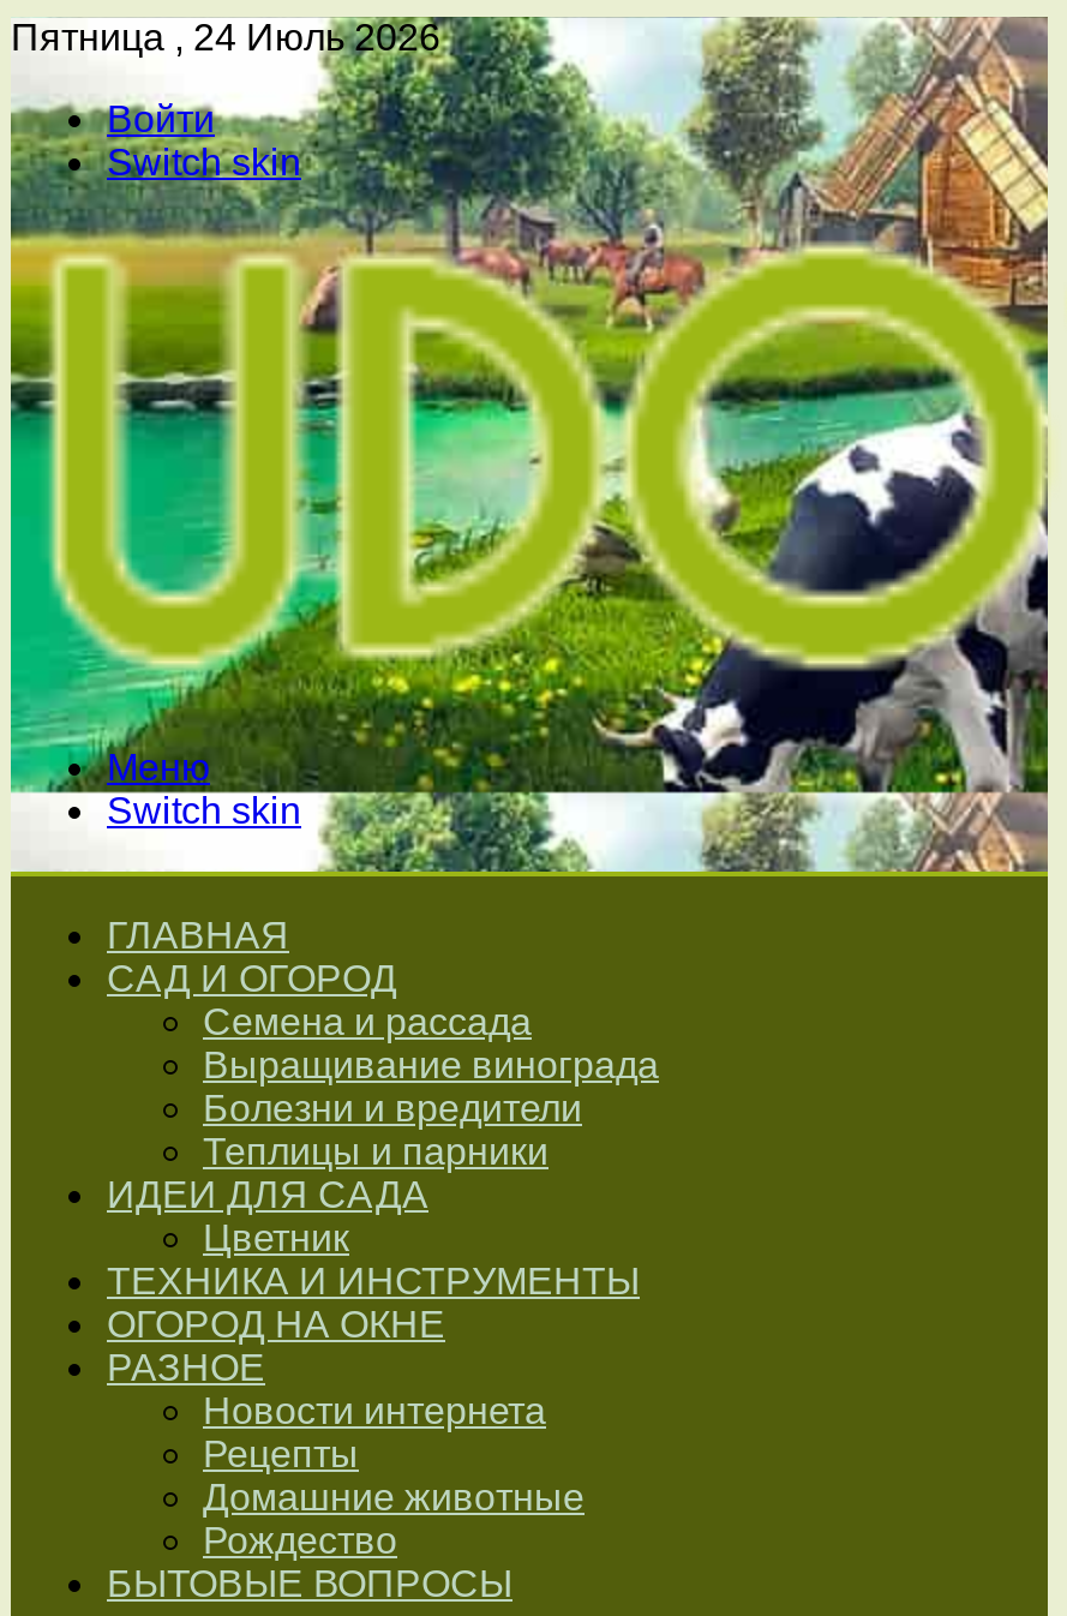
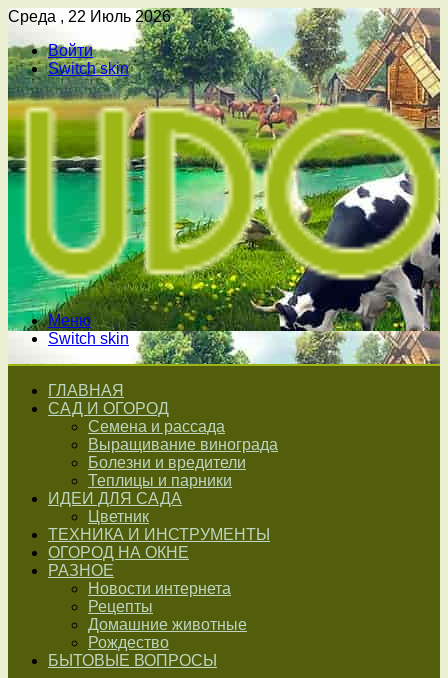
[11,17,440,58] Пятница , 24 Июль 2026 -> [8,8,171,25] Среда , 22 Июль 2026

